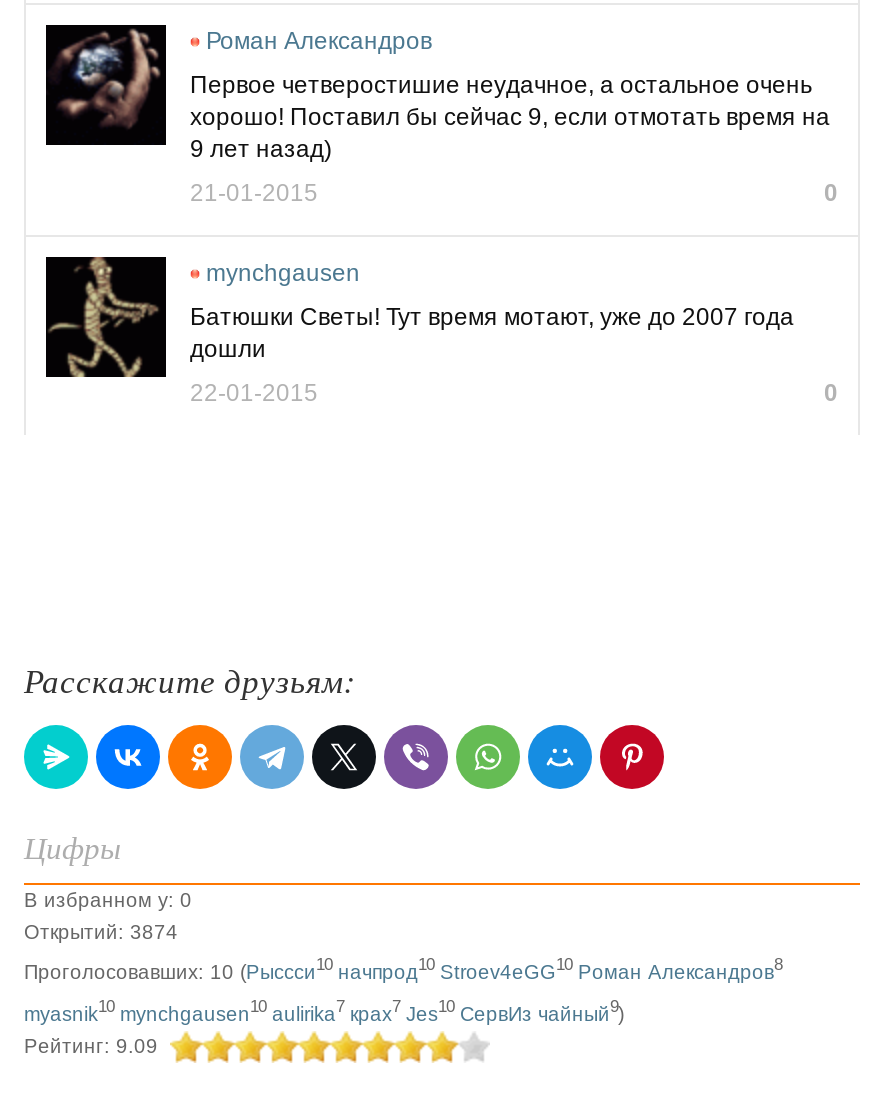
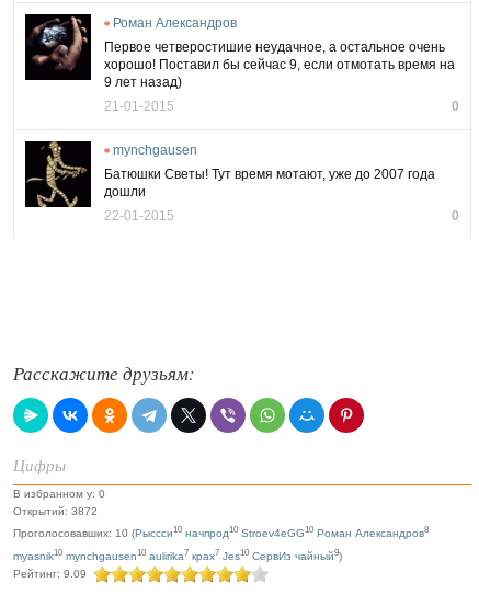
[24,921,178,943] Открытий: 3874 -> [13,505,98,517] Открытий: 3872

